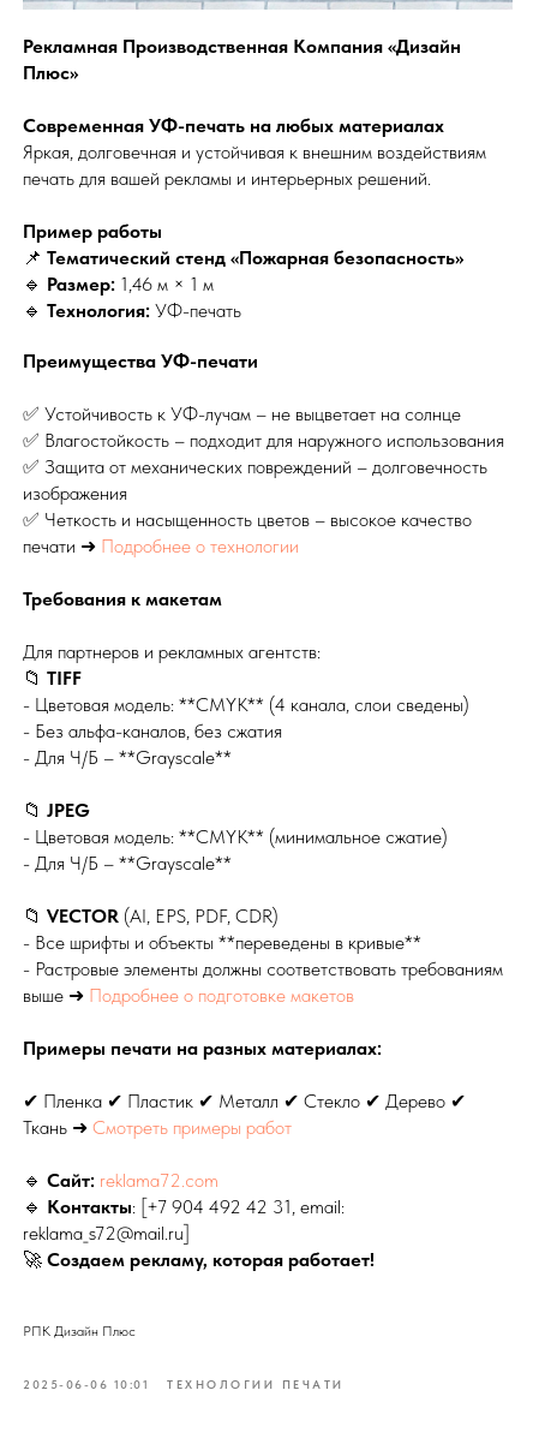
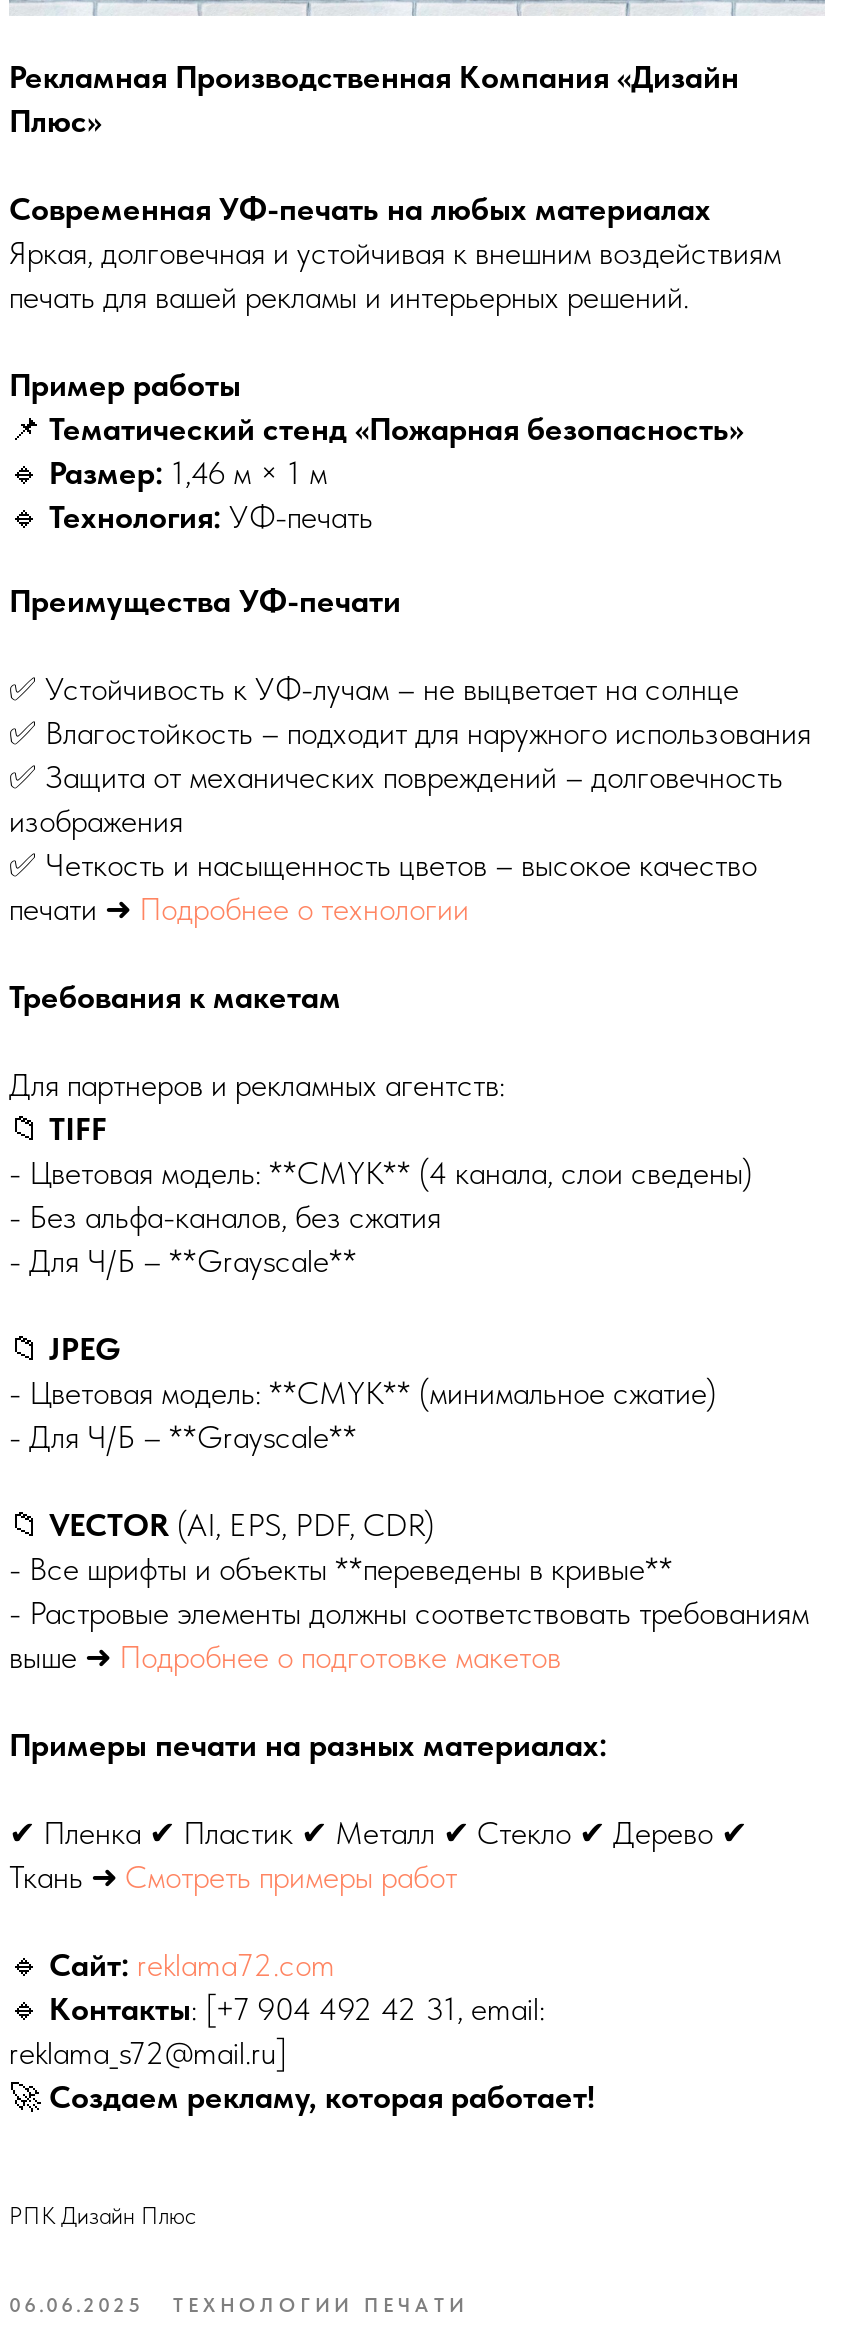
[23,1376,344,1391] 2025-06-06 10:01 ТЕХНОЛОГИИ ПЕЧАТИ -> [9,2292,468,2316] 06.06.2025 ТЕХНОЛОГИИ ПЕЧАТИ

